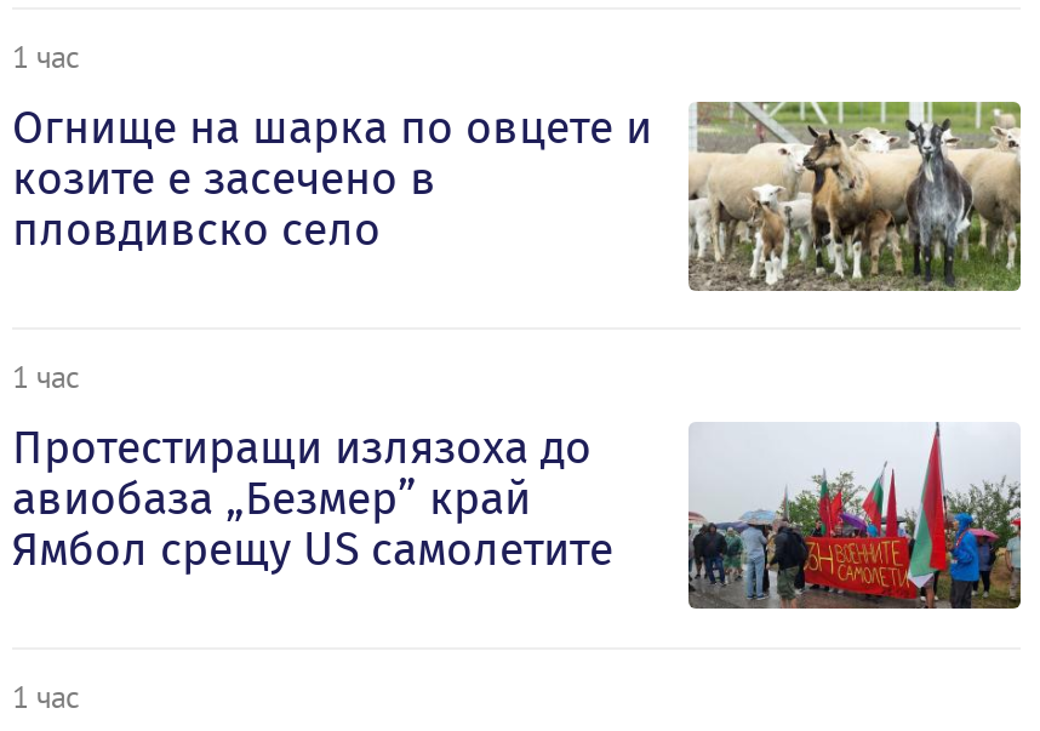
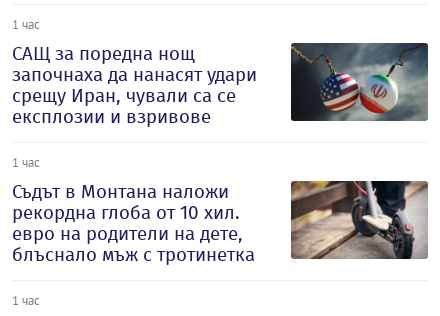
[12,99,1023,293] [image] | Огнище на шарка по овцете и | козите е засечено в | пловдивско село -> [12,42,429,128] [image] | САЩ за поредна нощ | започнаха да нанасят удари | срещу Иран, чували са се | експлозии и взривове
[12,420,1021,611] [image] | Протестиращи излязоха до | авиобаза „Безмер” край | Ямбол срещу US самолетите -> [12,180,429,266] [image] | Съдът в Монтана наложи | рекордна глоба от 10 хил. | евро на родители на дете, | блъснало мъж с тротинетка

